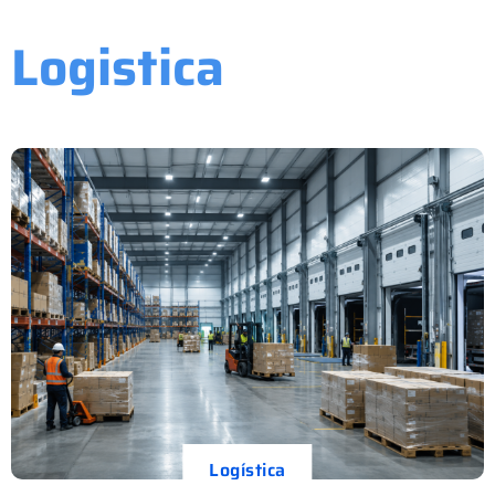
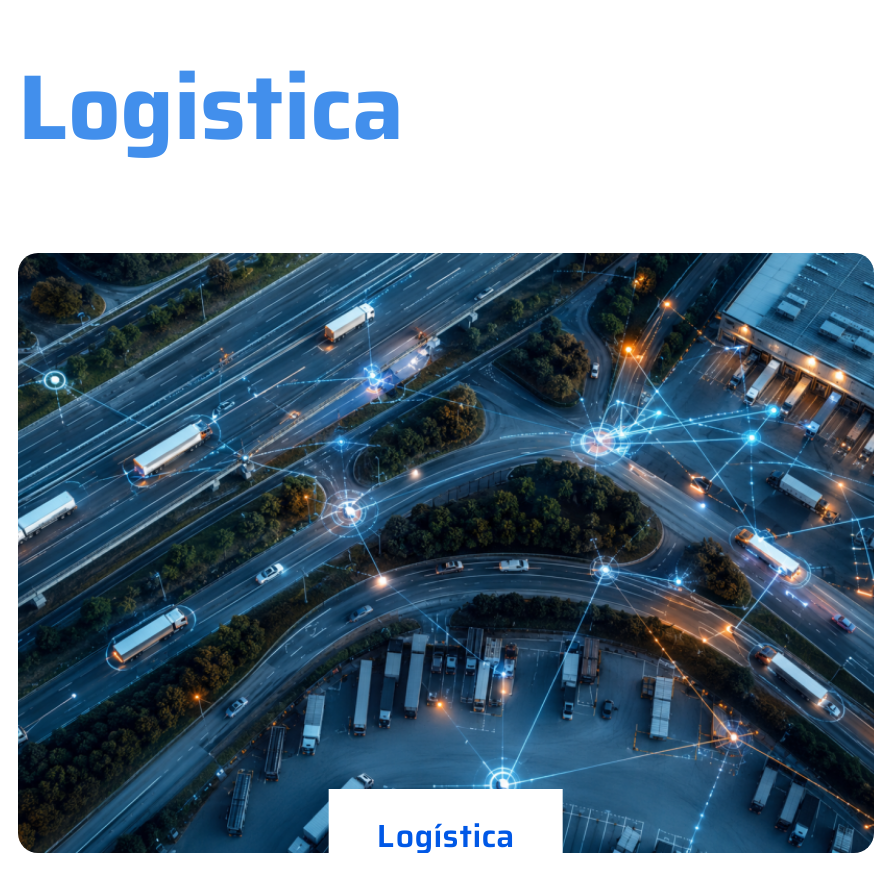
[10,147,485,481] [image] -> [16,251,876,855] [image]

